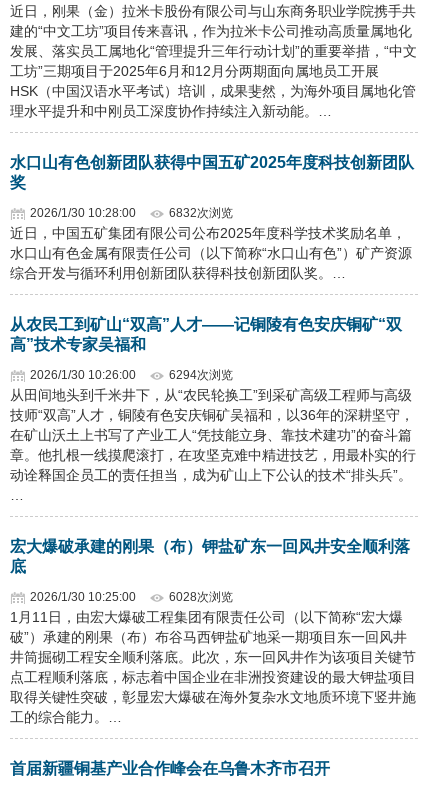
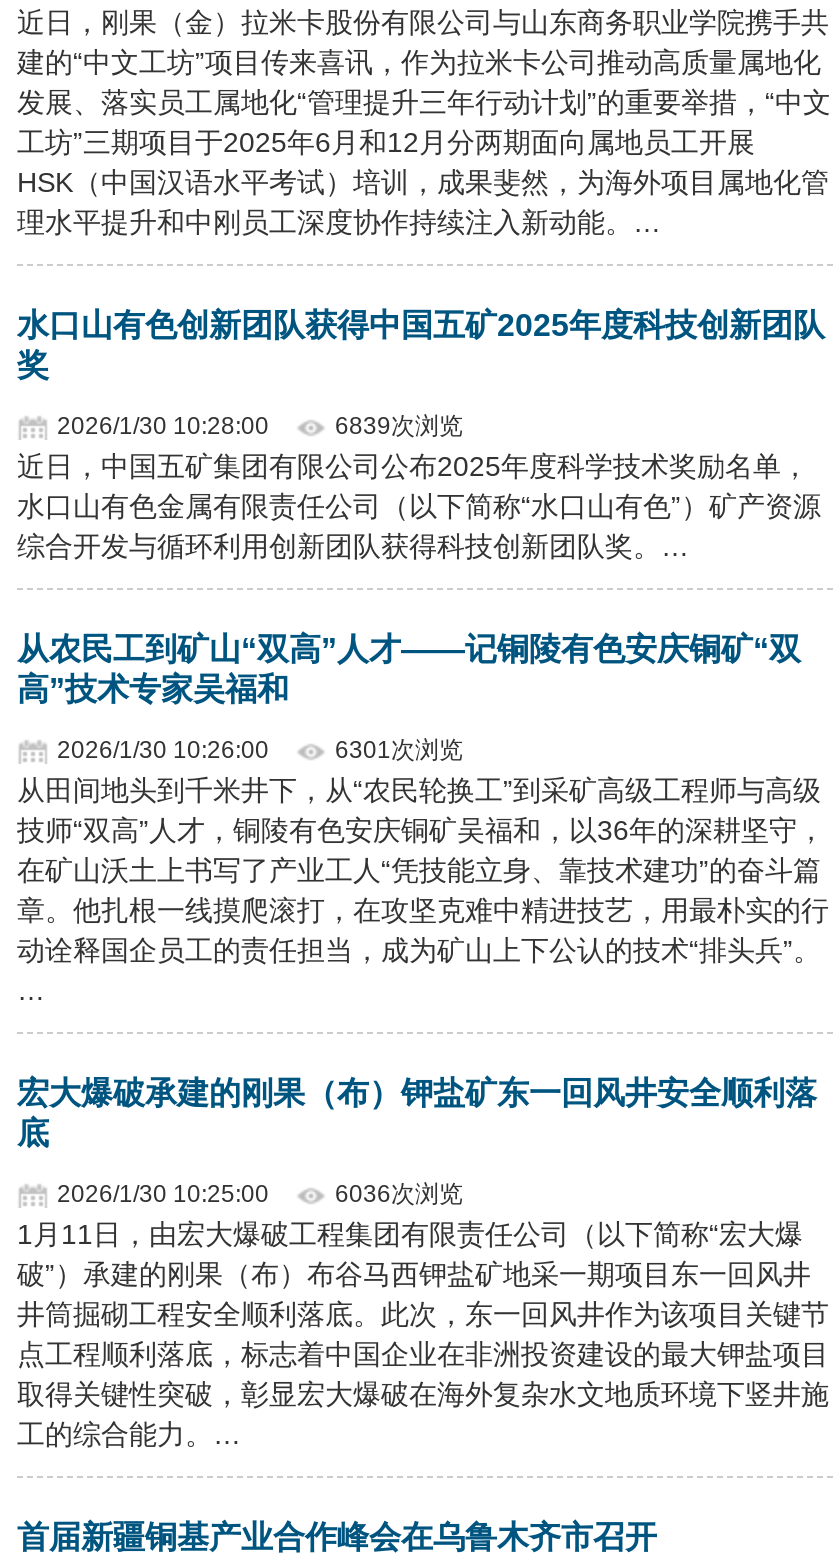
[169,206,233,220] 6832次浏览 -> [335,412,463,440] 6839次浏览
[169,368,233,382] 6294次浏览 -> [335,736,463,764] 6301次浏览
[169,590,233,604] 6028次浏览 -> [335,1180,463,1208] 6036次浏览

